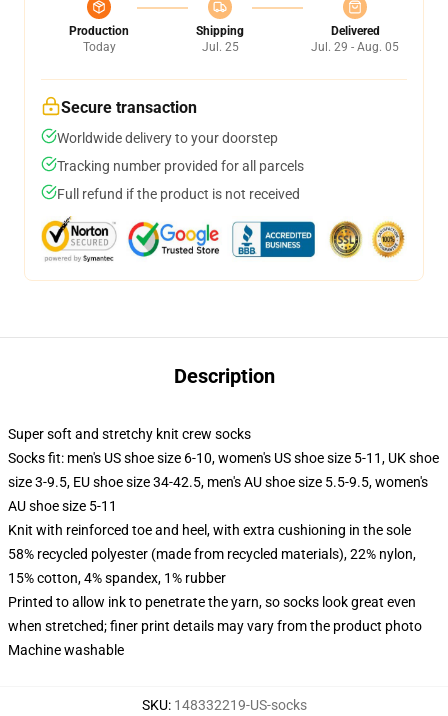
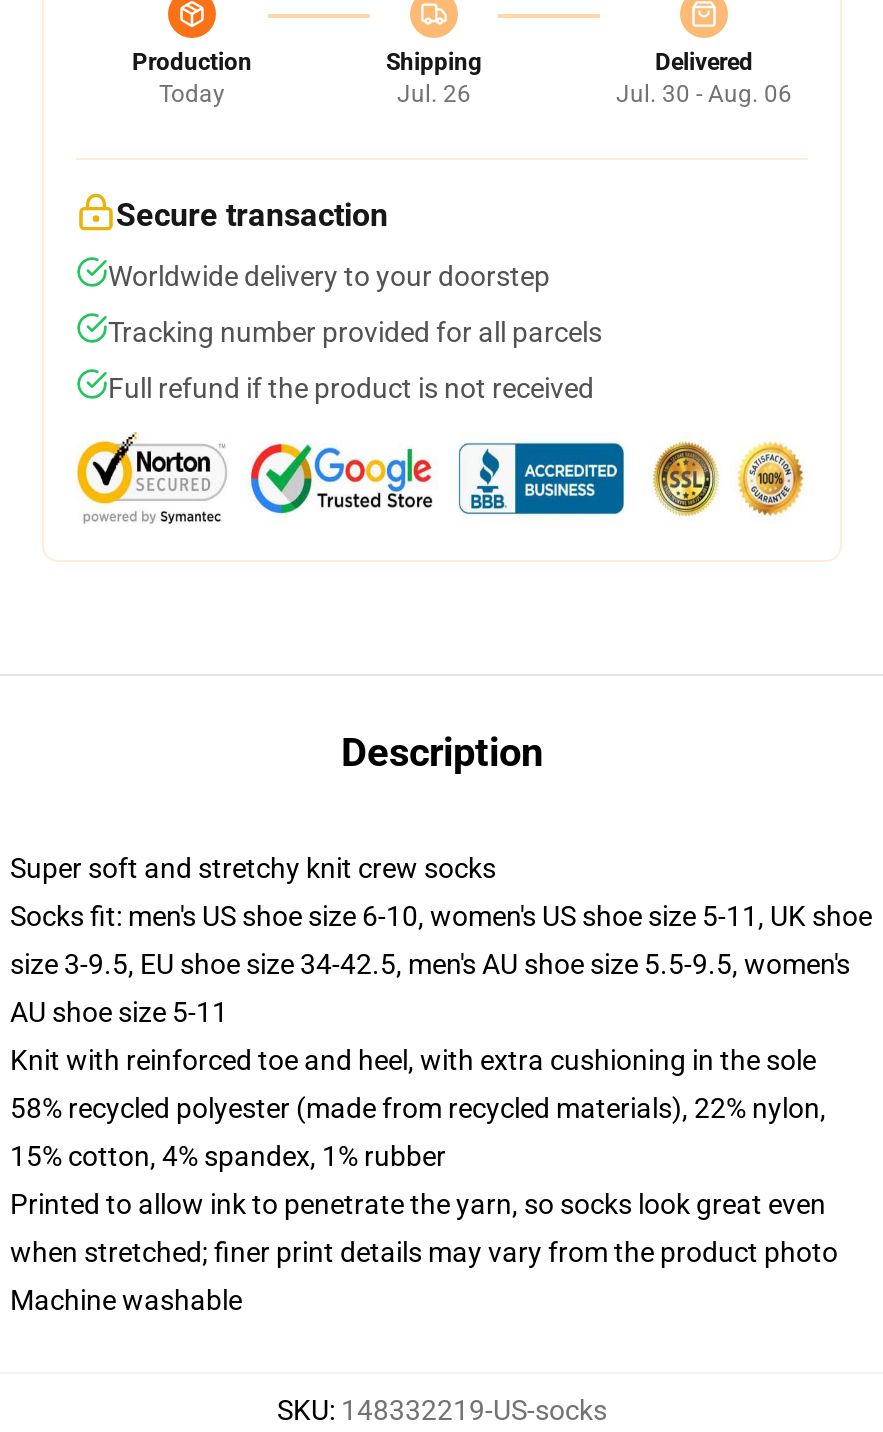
[201,40,238,54] Jul. 25 -> [397,80,471,108] Jul. 26
[311,40,399,54] Jul. 29 - Aug. 05 -> [616,80,792,108] Jul. 30 - Aug. 06

